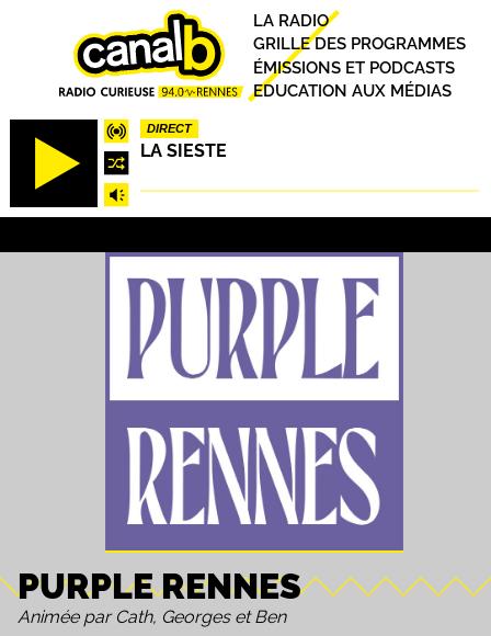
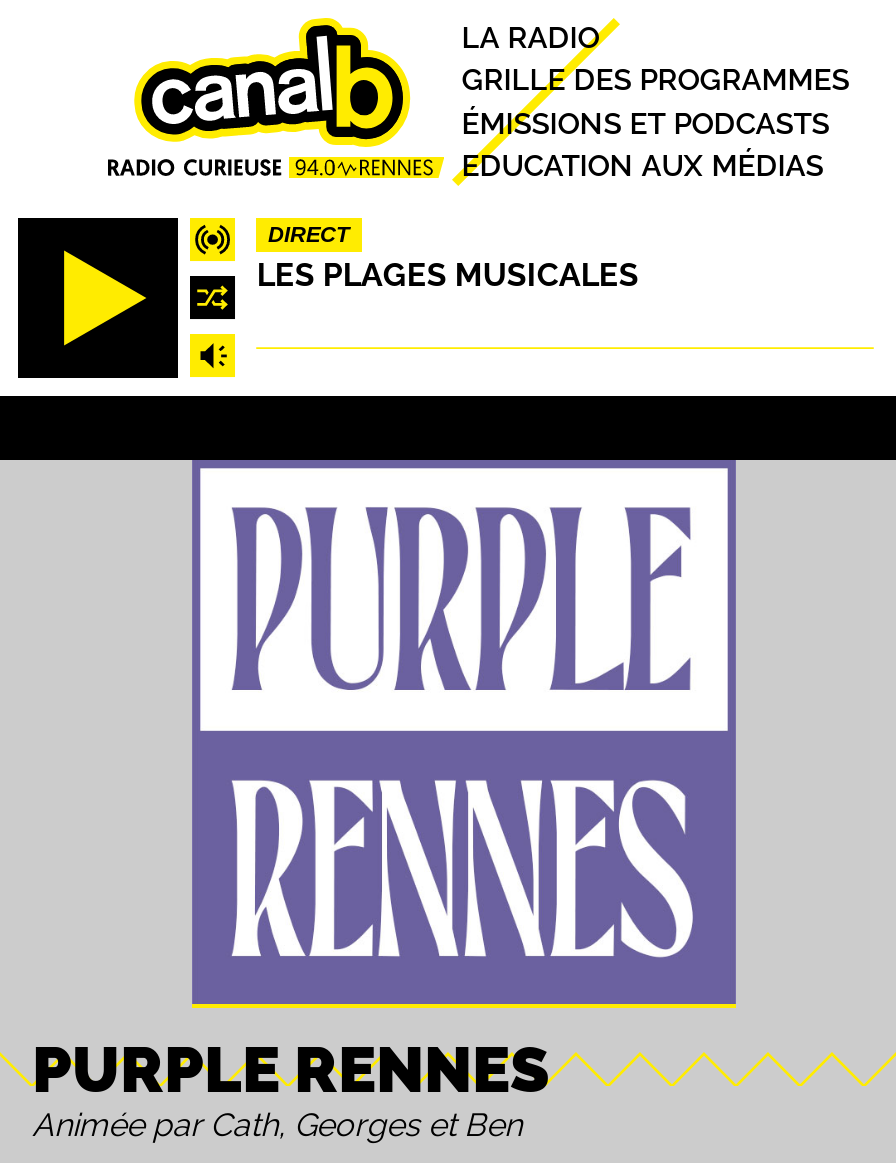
[141,140,227,161] LA SIESTE -> [257,256,639,294] LES PLAGES MUSICALES

